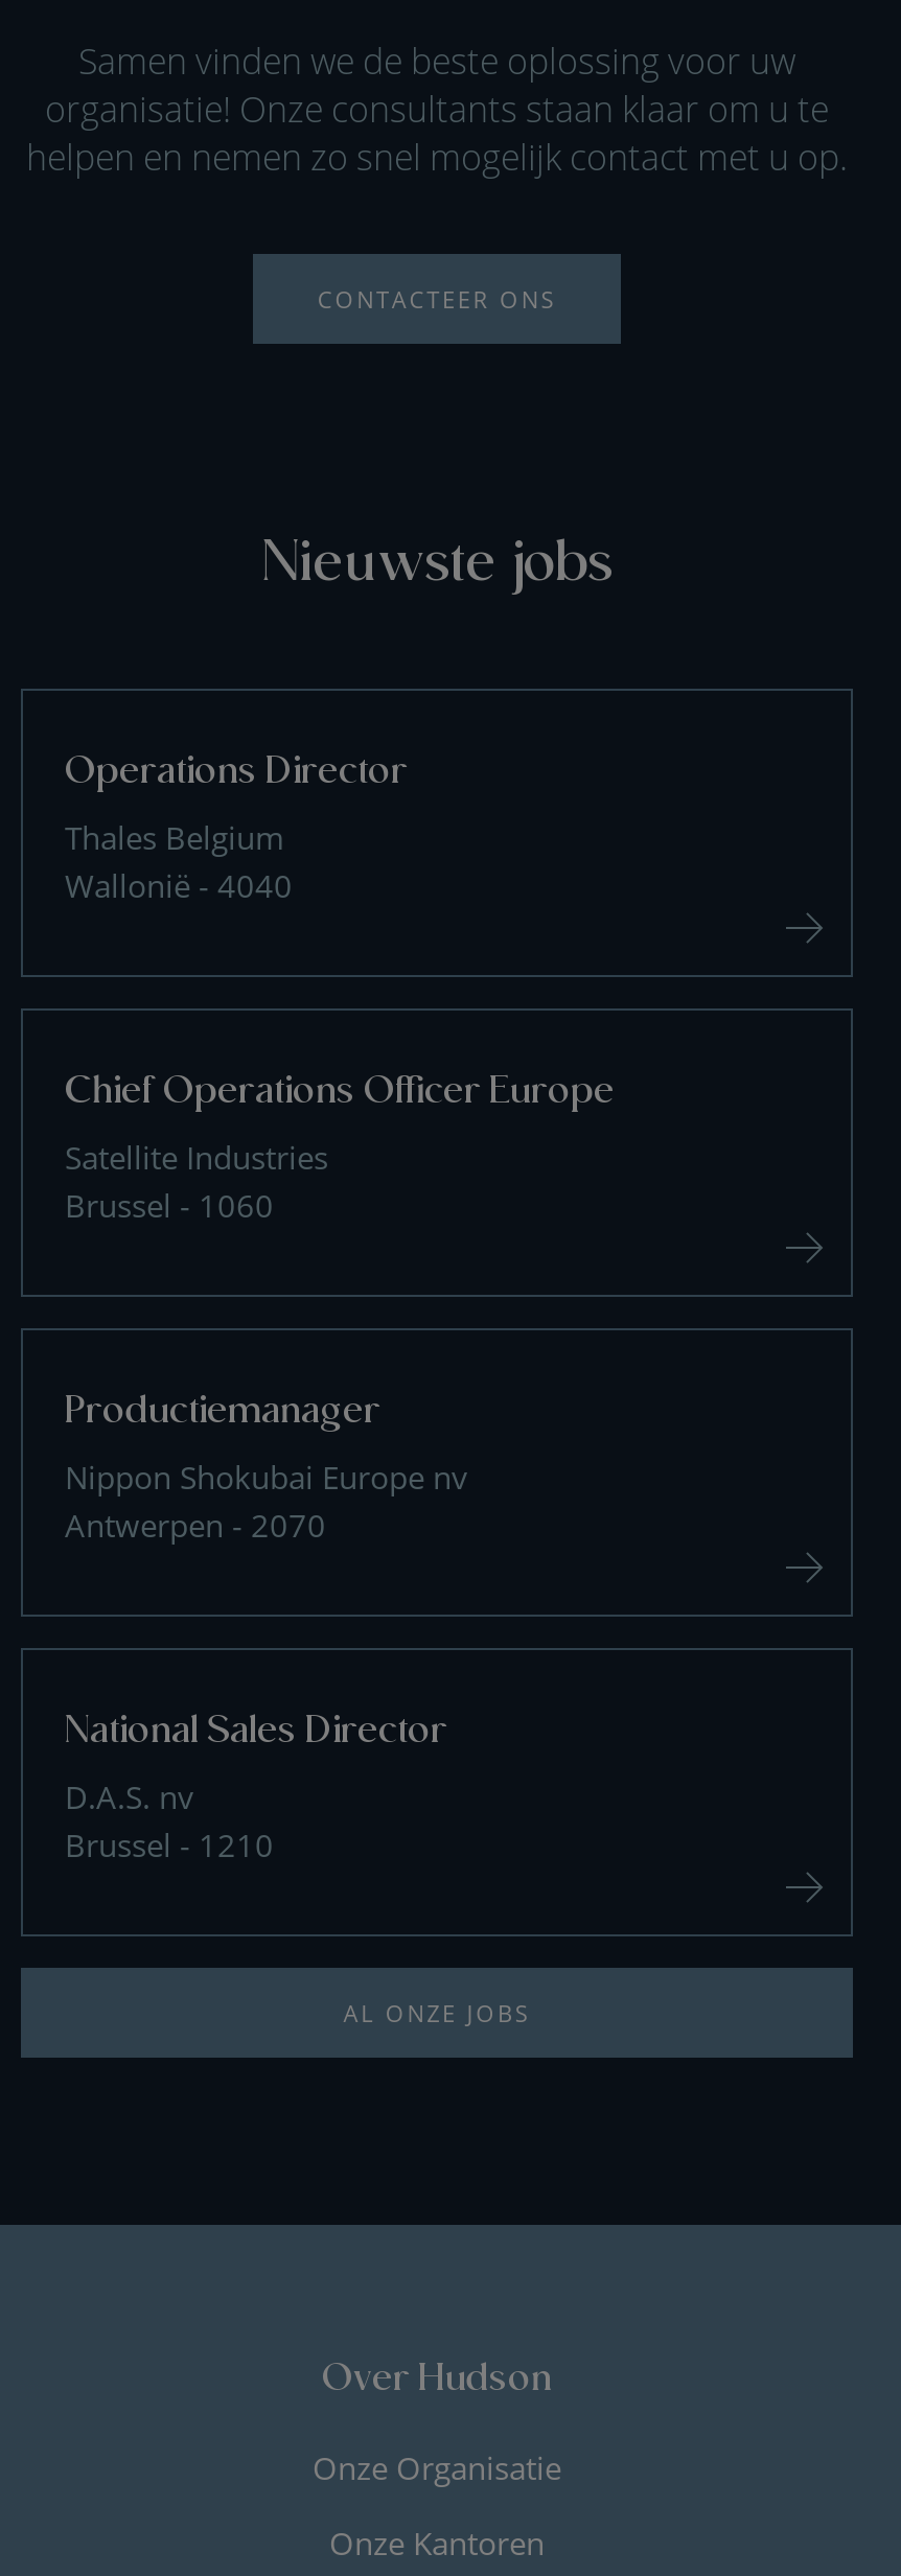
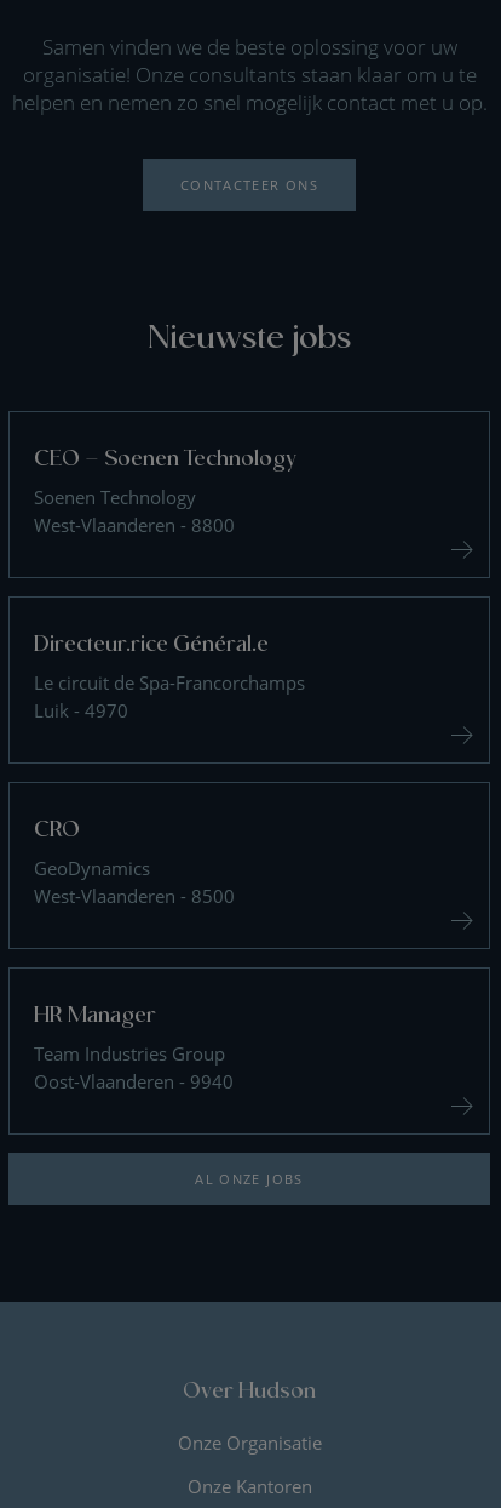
[65,743,408,793] Operations Director -> [34,442,296,472] CEO – Soenen Technology
[65,816,293,906] Thales Belgium | Wallonië - 4040 -> [34,485,235,537] Soenen Technology | West-Vlaanderen - 8800
[65,1063,615,1113] Chief Operations Officer Europe -> [34,628,269,657] Directeur.rice Général.e
[65,1136,328,1226] Satellite Industries | Brussel - 1060 -> [34,670,305,722] Le circuit de Spa-Francorchamps | Luik - 4970
[65,1383,380,1433] Productiemanager -> [34,813,80,842] CRO
[65,1456,468,1546] Nippon Shokubai Europe nv | Antwerpen - 2070 -> [34,856,235,908] GeoDynamics | West-Vlaanderen - 8500
[65,1702,447,1753] National Sales Director -> [34,999,156,1028] HR Manager
[65,1776,274,1865] D.A.S. nv | Brussel - 1210 -> [34,1041,234,1093] Team Industries Group | Oost-Vlaanderen - 9940

